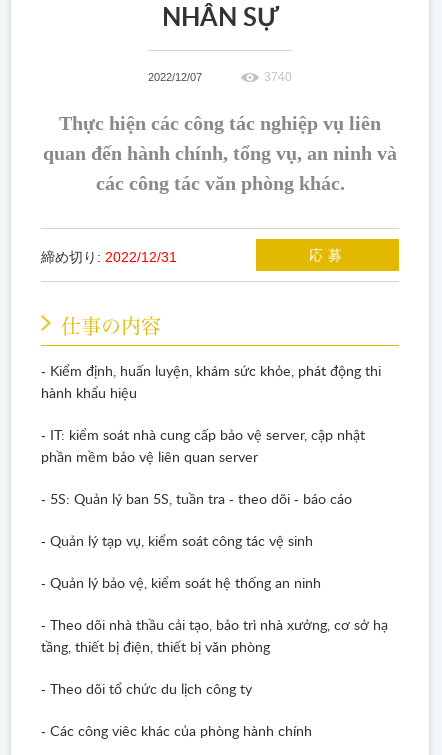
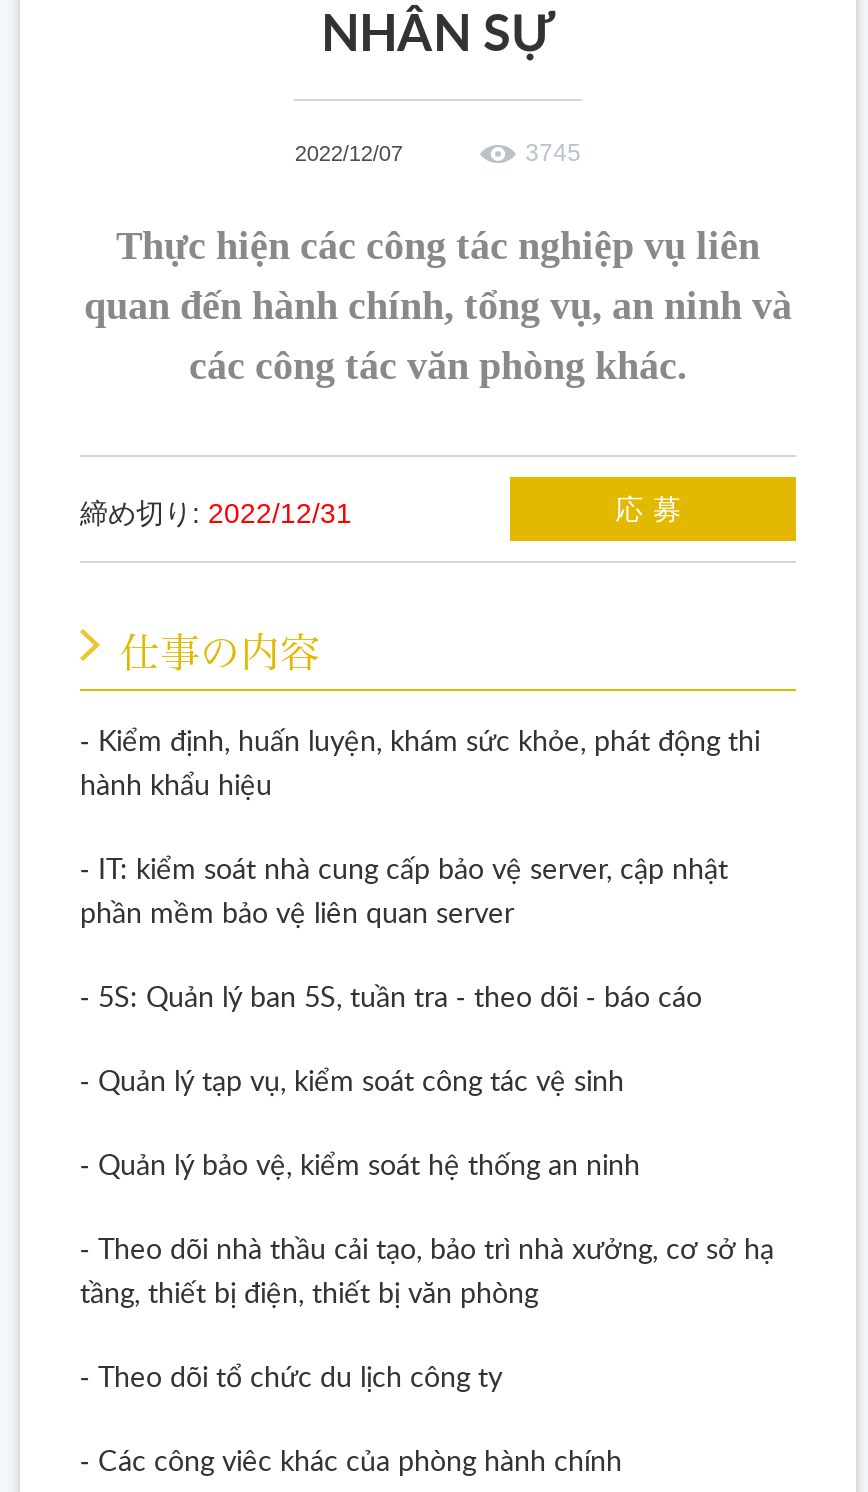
[264,70,292,84] 3740 -> [525,138,581,166] 3745

